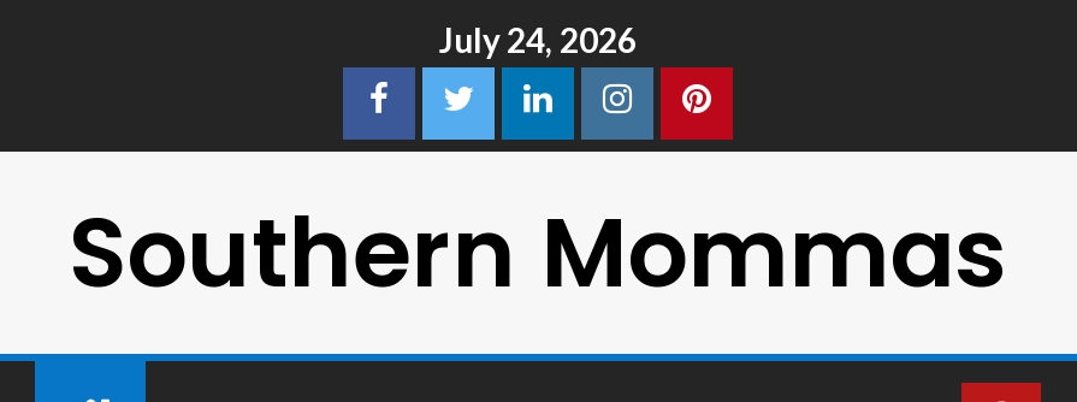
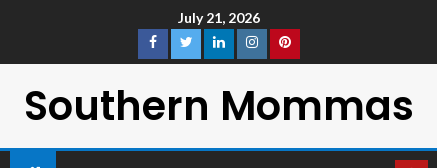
[439,20,637,61] July 24, 2026 -> [178,9,260,26] July 21, 2026

